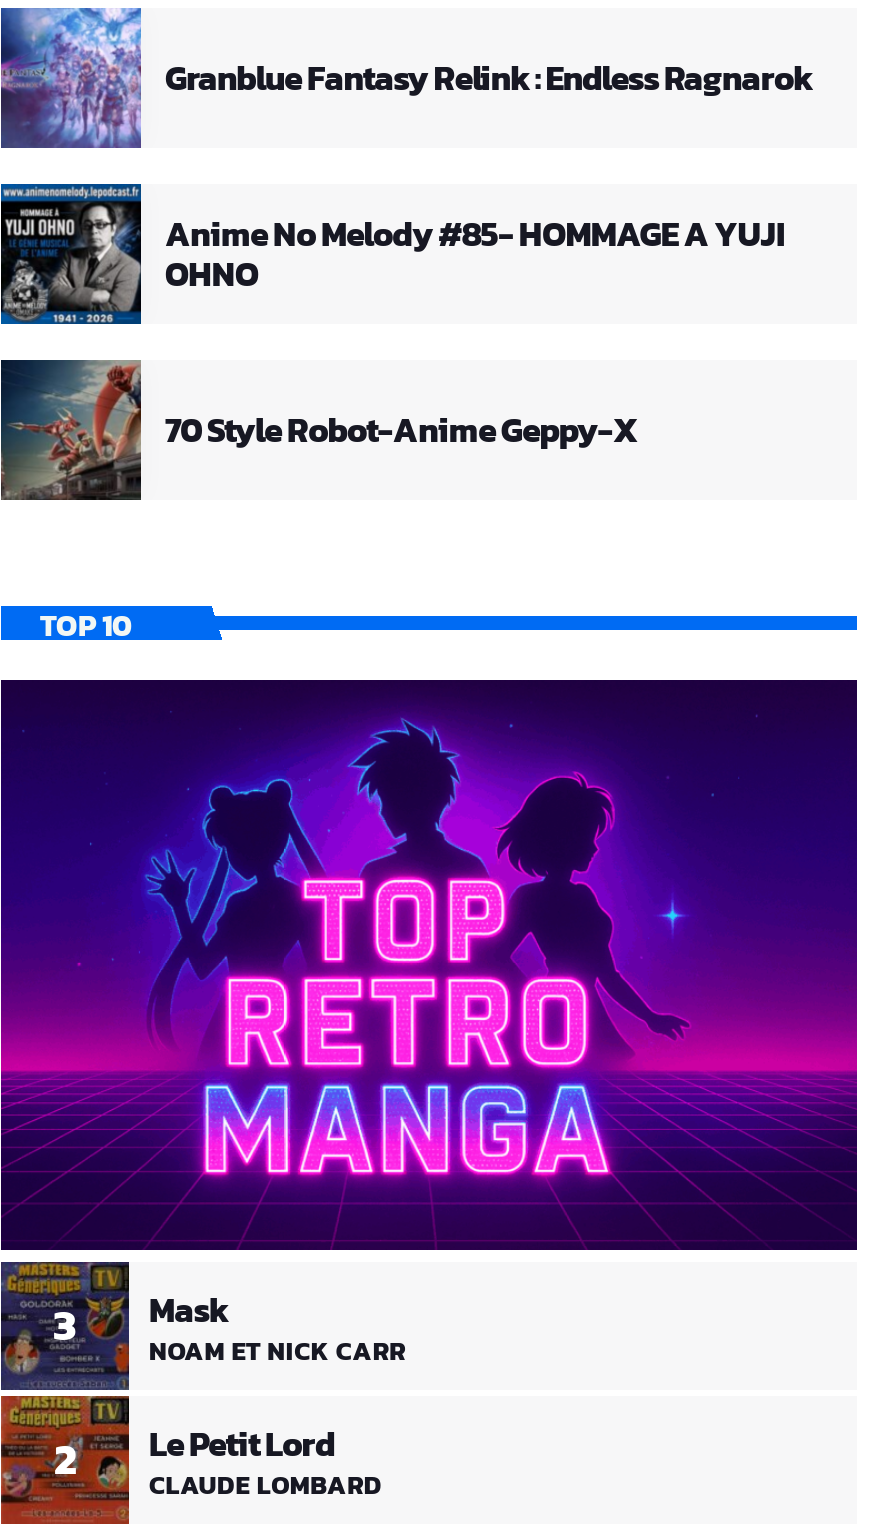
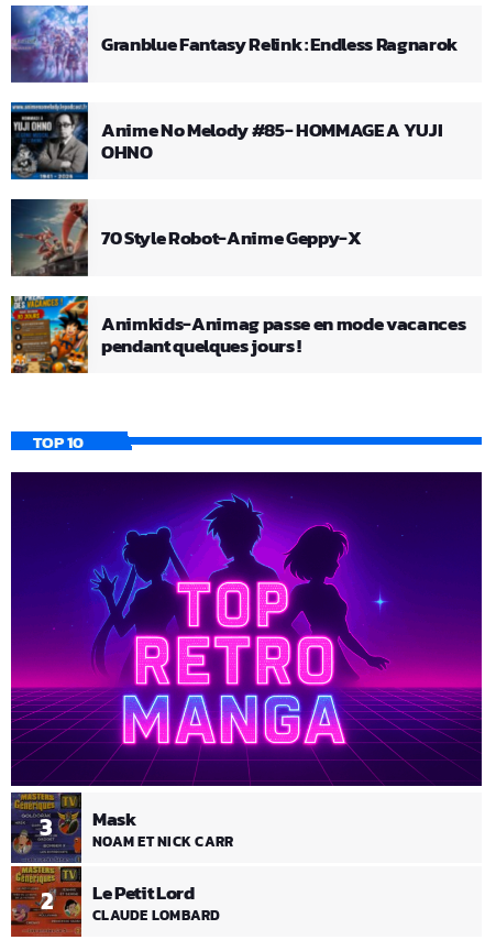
none -> [10,295,465,374] [image] | Animkids-Animag passe en mode vacances | pendant quelques jours !

